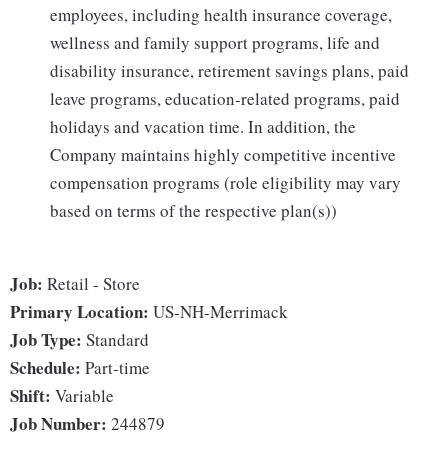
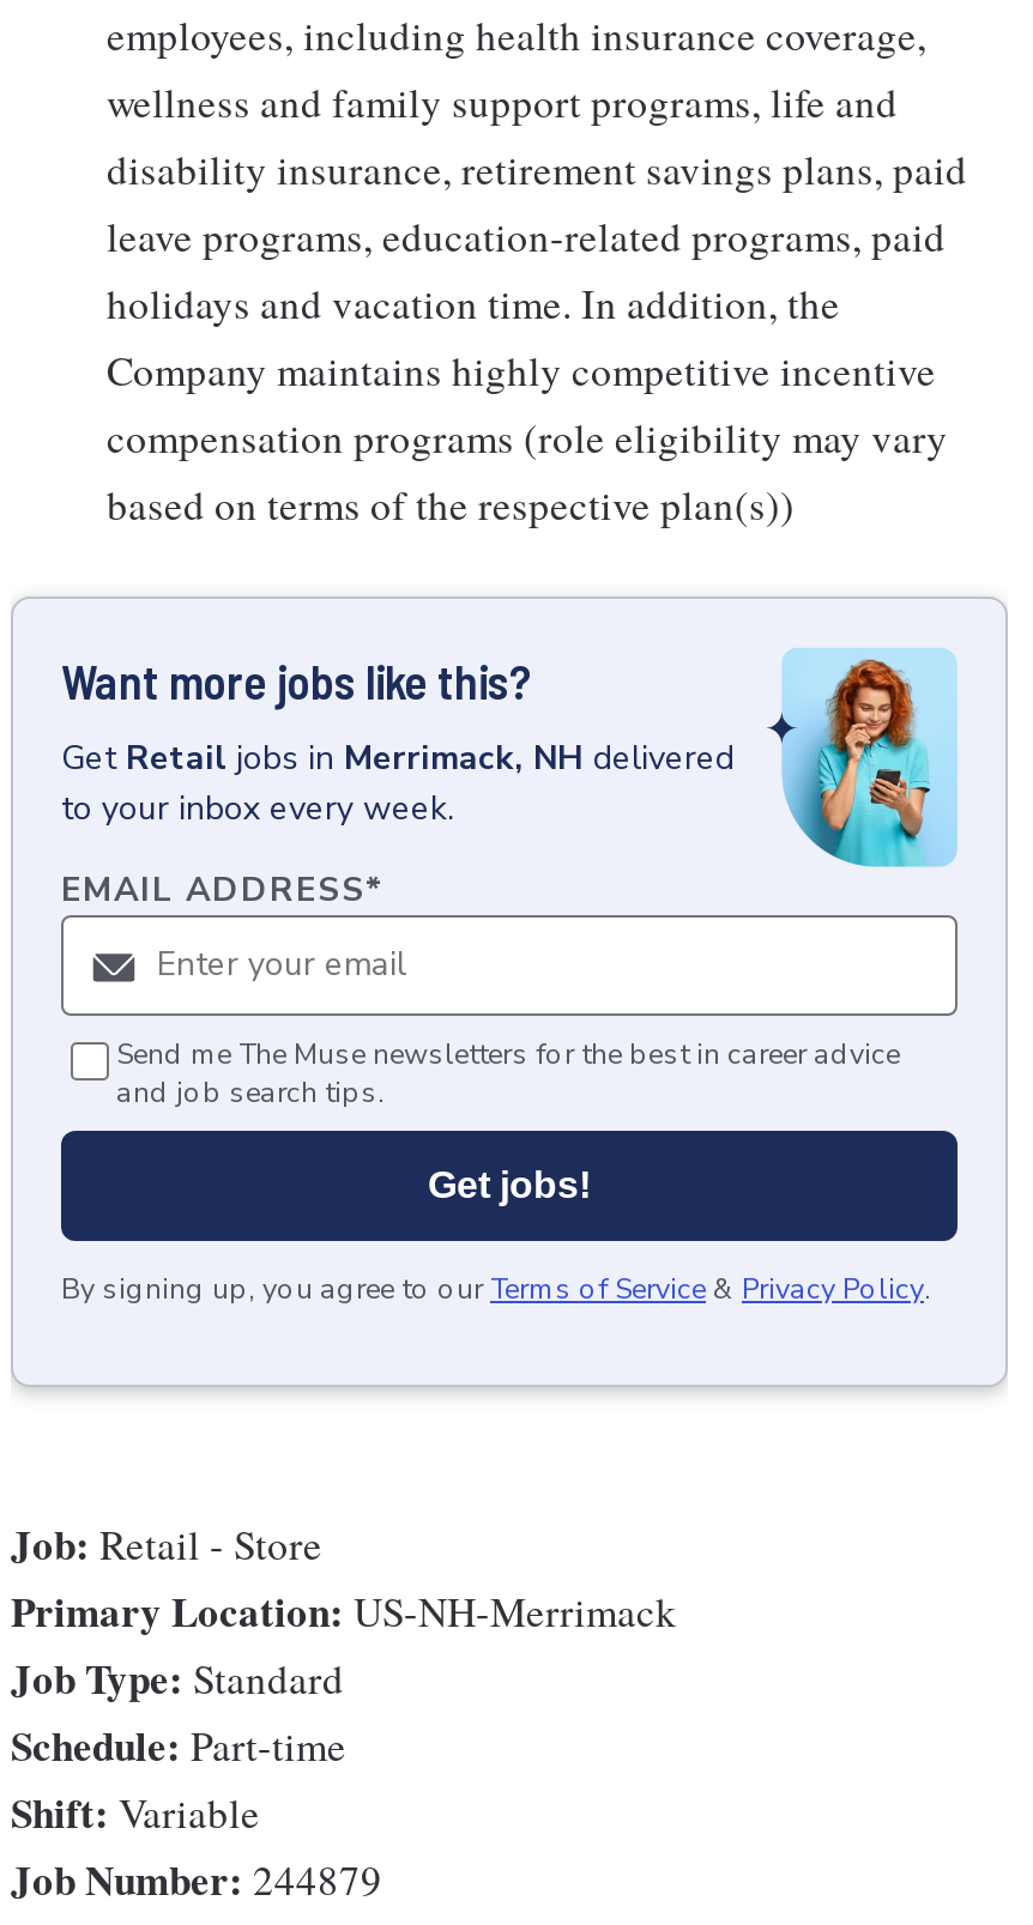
none -> [11,597,1008,1394] [image] | Want more jobs like this? | Get Retail jobs in Merrimack, NH delivered | to your inbox every week. | EMAIL ADDRESS*
none -> [61,1035,931,1308] Send me The Muse newsletters for the best in career advice | and job search tips. | Get jobs! | By signing up, you agree to our Terms of Service & Privacy Policy.

